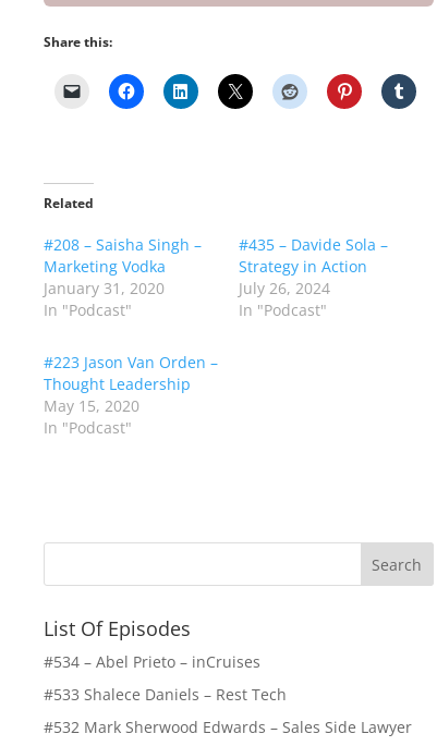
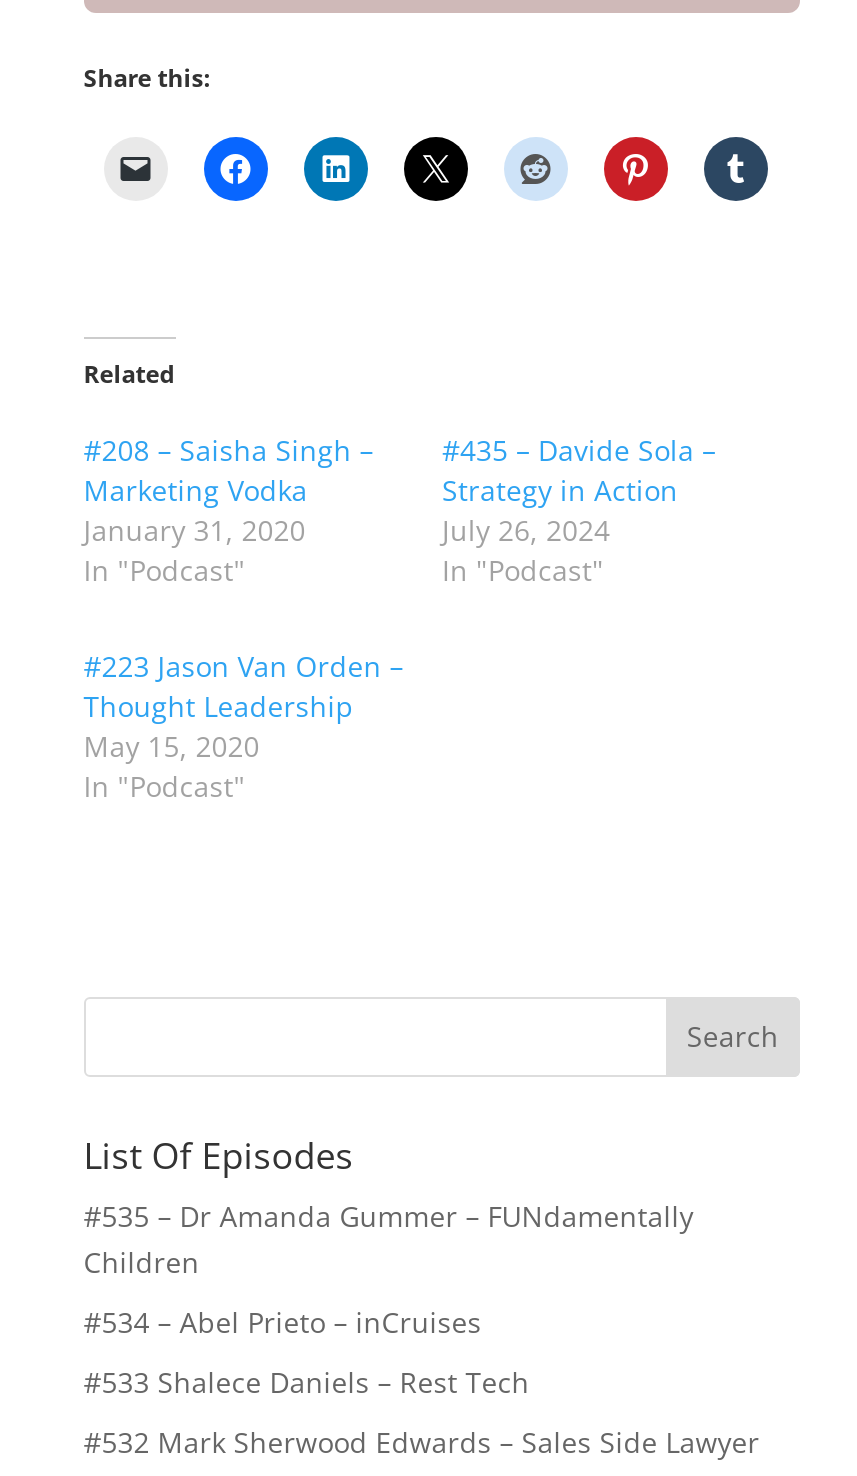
none -> [84,1196,694,1280] #535 – Dr Amanda Gummer – FUNdamentally | Children

